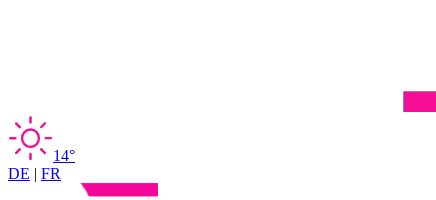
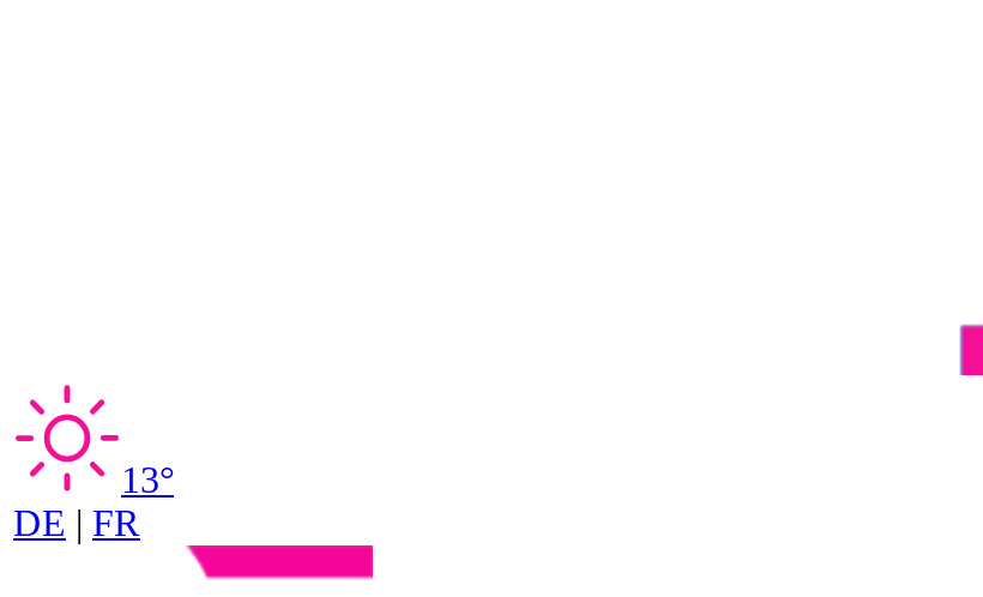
[53,147,75,164] 14° -> [121,459,174,500] 13°

